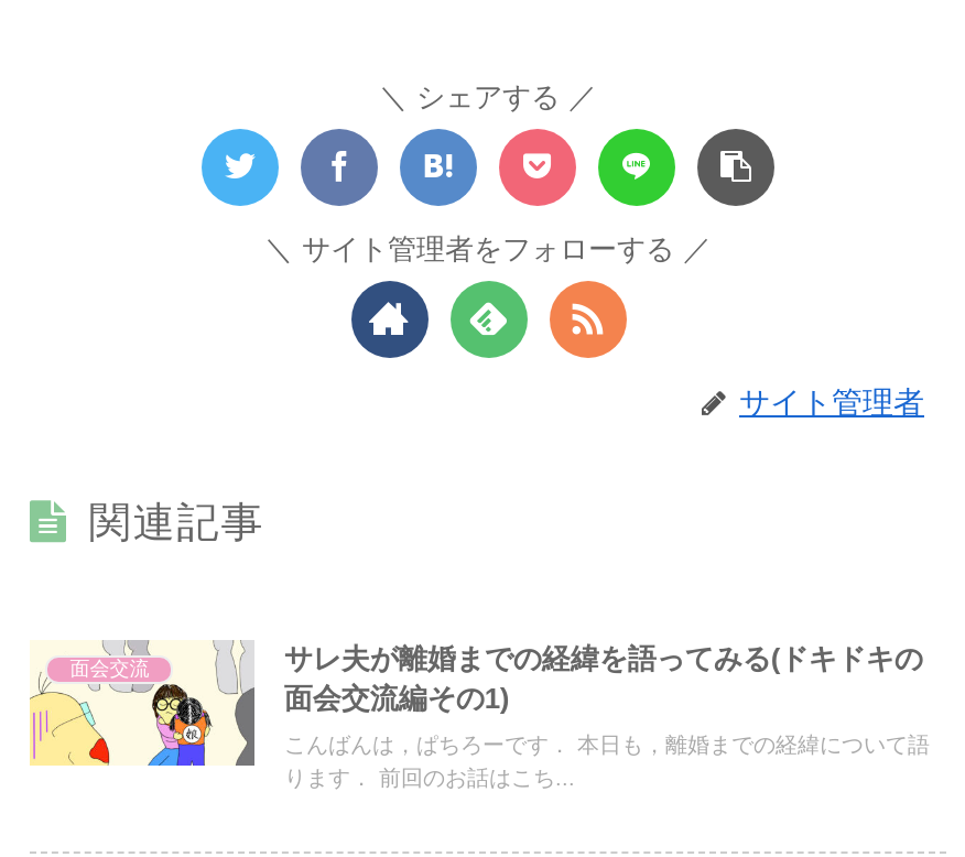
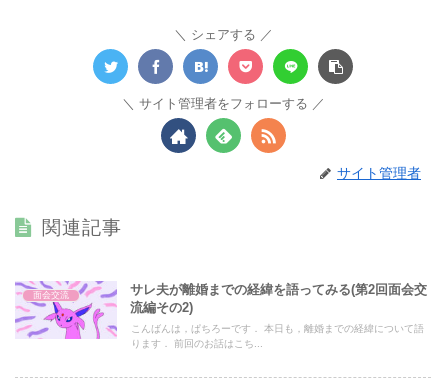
[28,640,923,768] [image] | サレ夫が離婚までの経緯を語ってみる(ドキドキの | 面会交流編その1) -> [14,280,427,340] [image] | サレ夫が離婚までの経緯を語ってみる(第2回面会交 | 流編その2)

